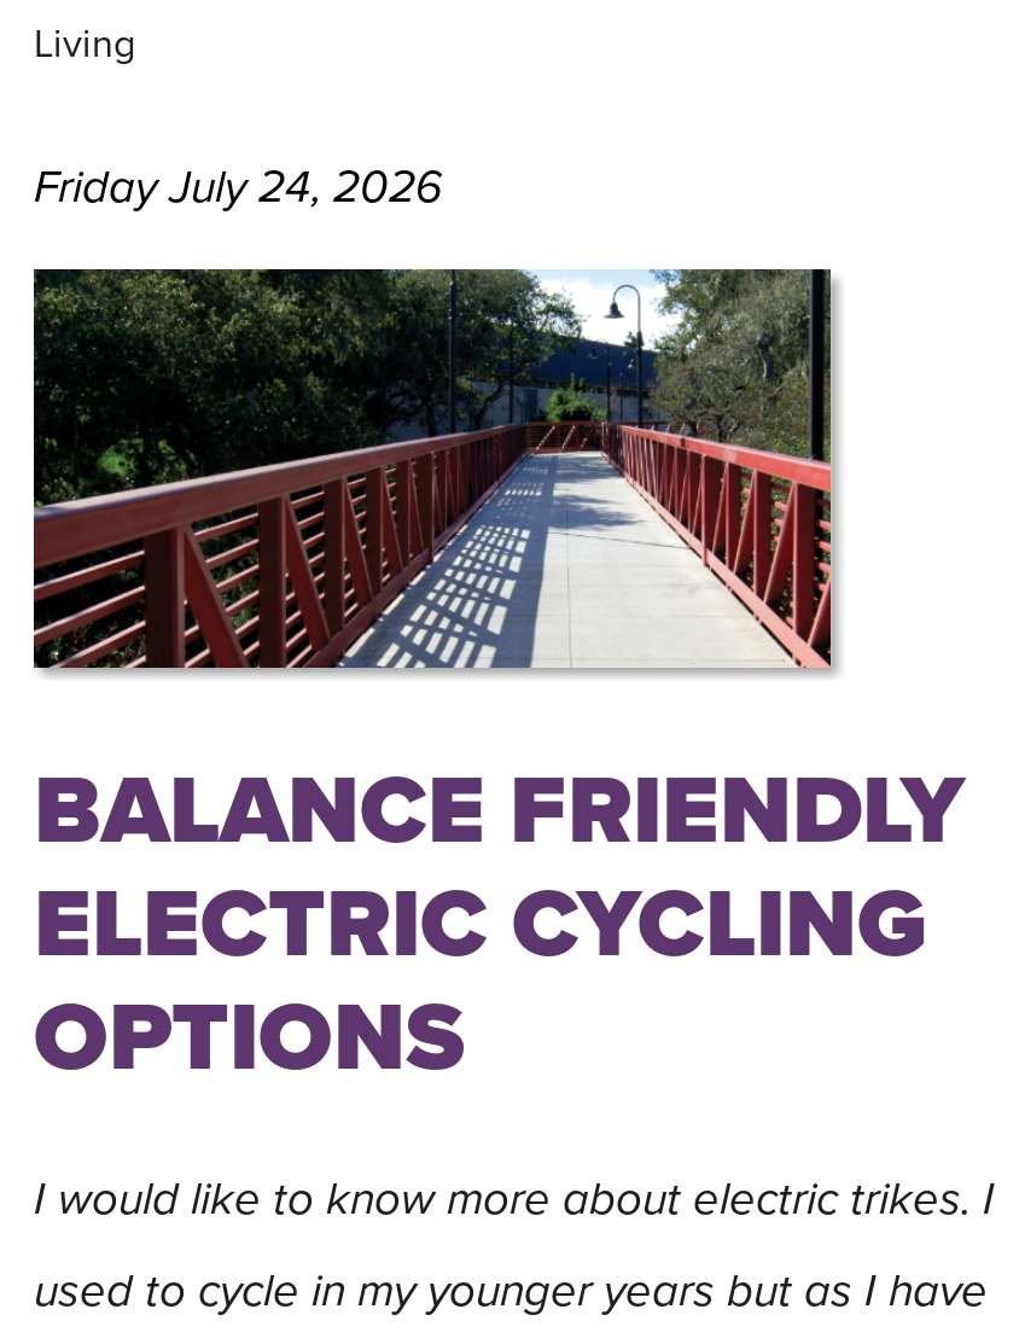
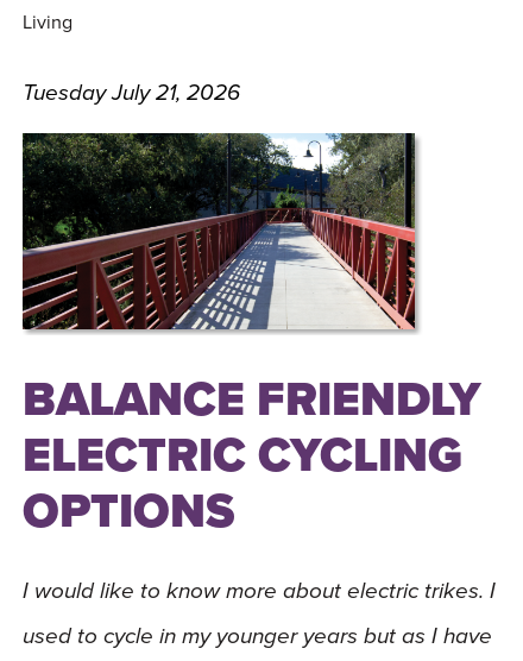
[34,161,442,216] Friday July 24, 2026 -> [23,80,240,107] Tuesday July 21, 2026

